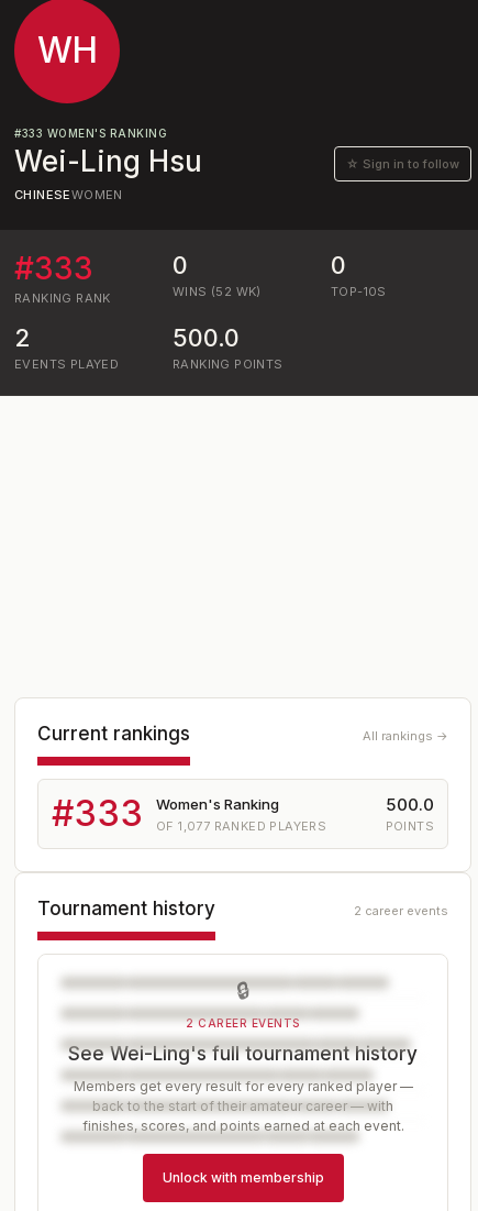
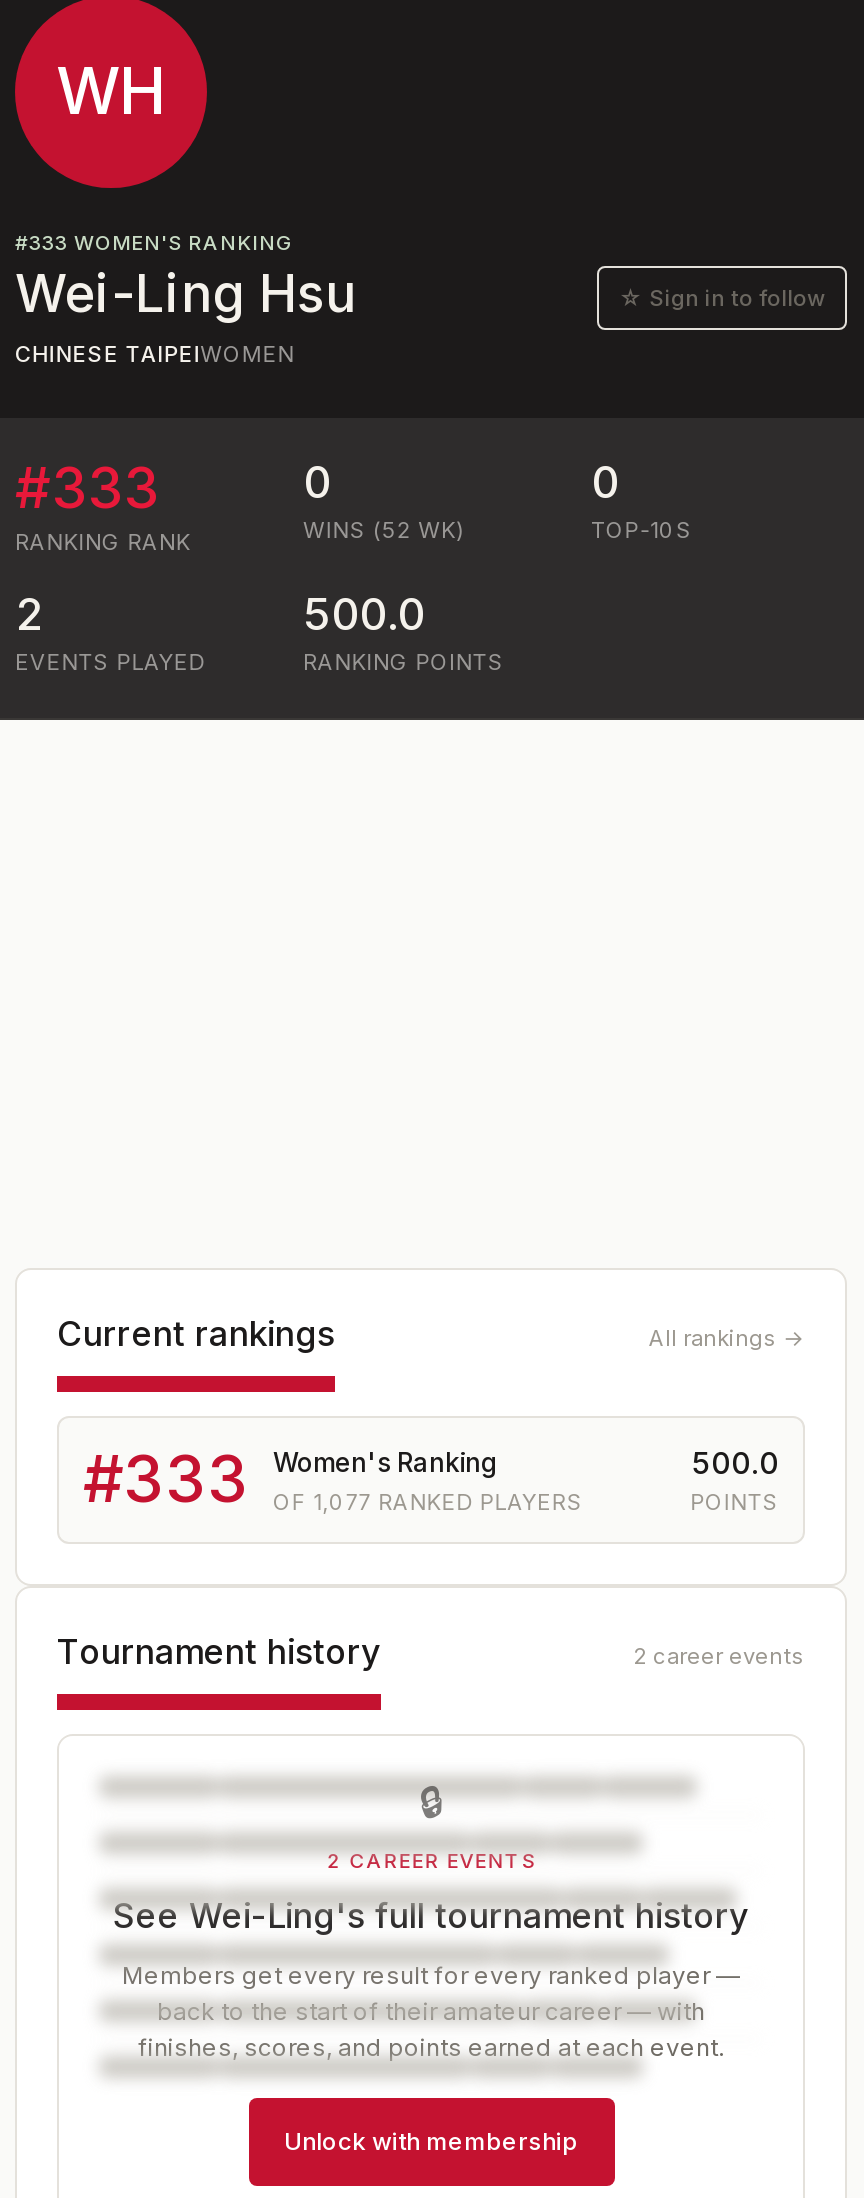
[14,187,123,202] CHINESEWOMEN -> [15,340,294,368] CHINESE TAIPEIWOMEN

